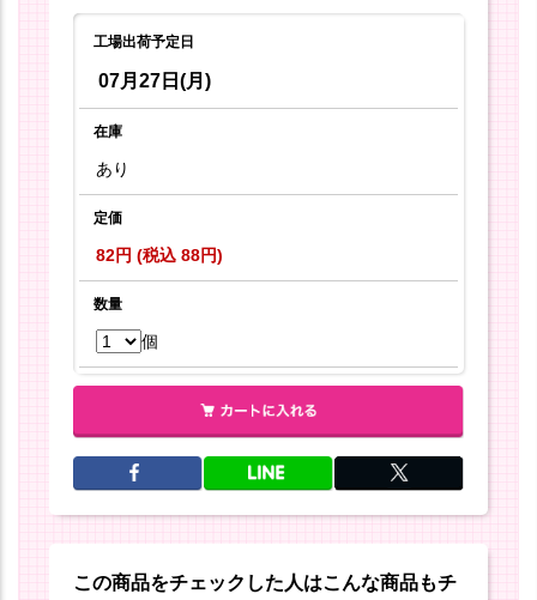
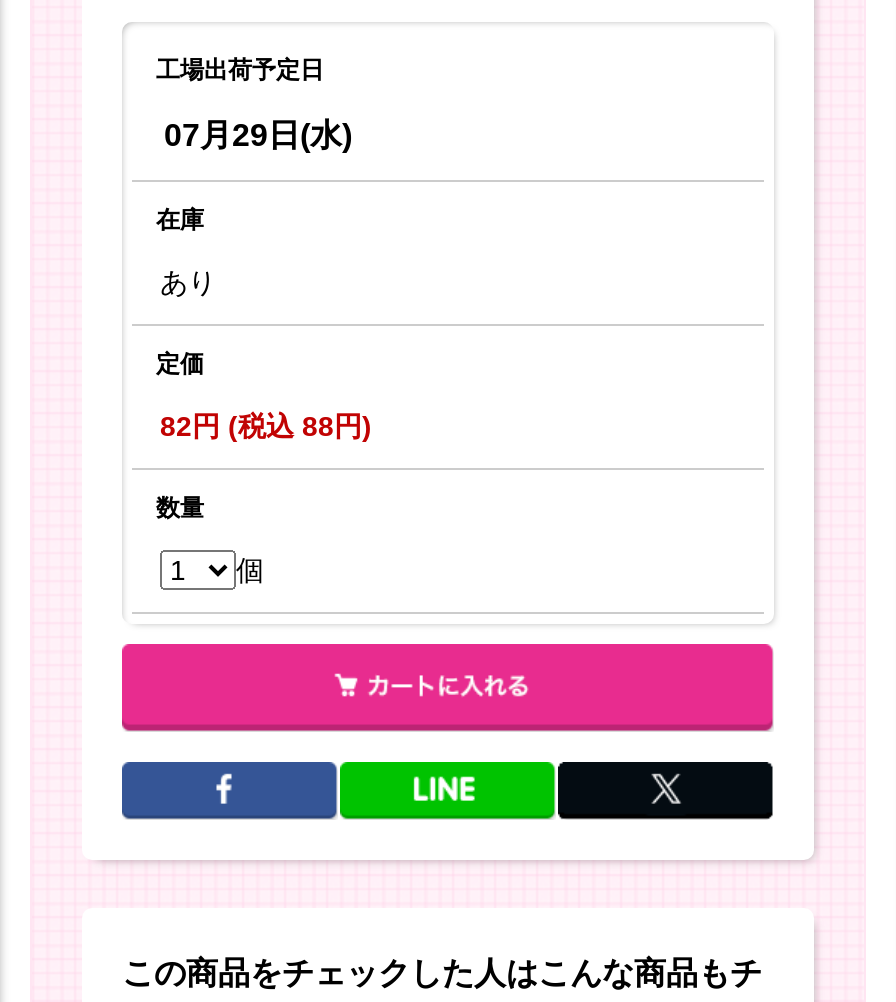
[98,71,211,91] 07月27日(月) -> [164,118,352,152] 07月29日(水)

